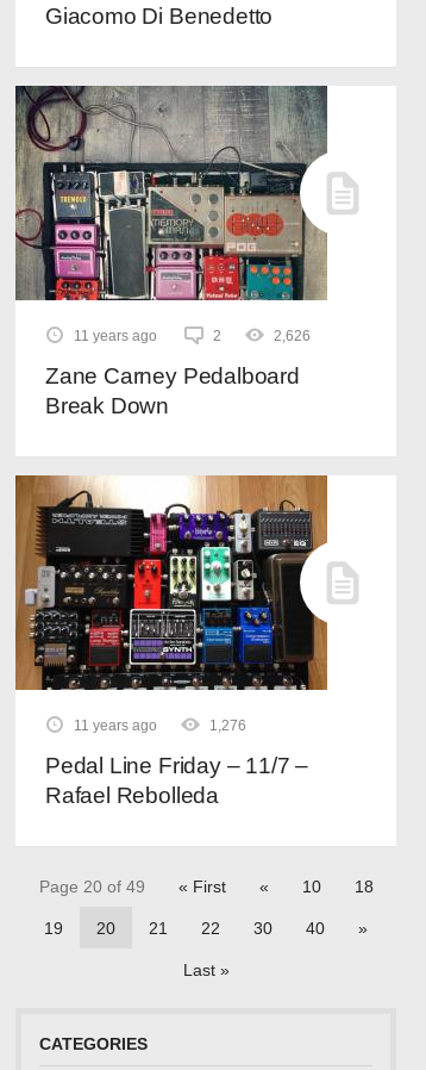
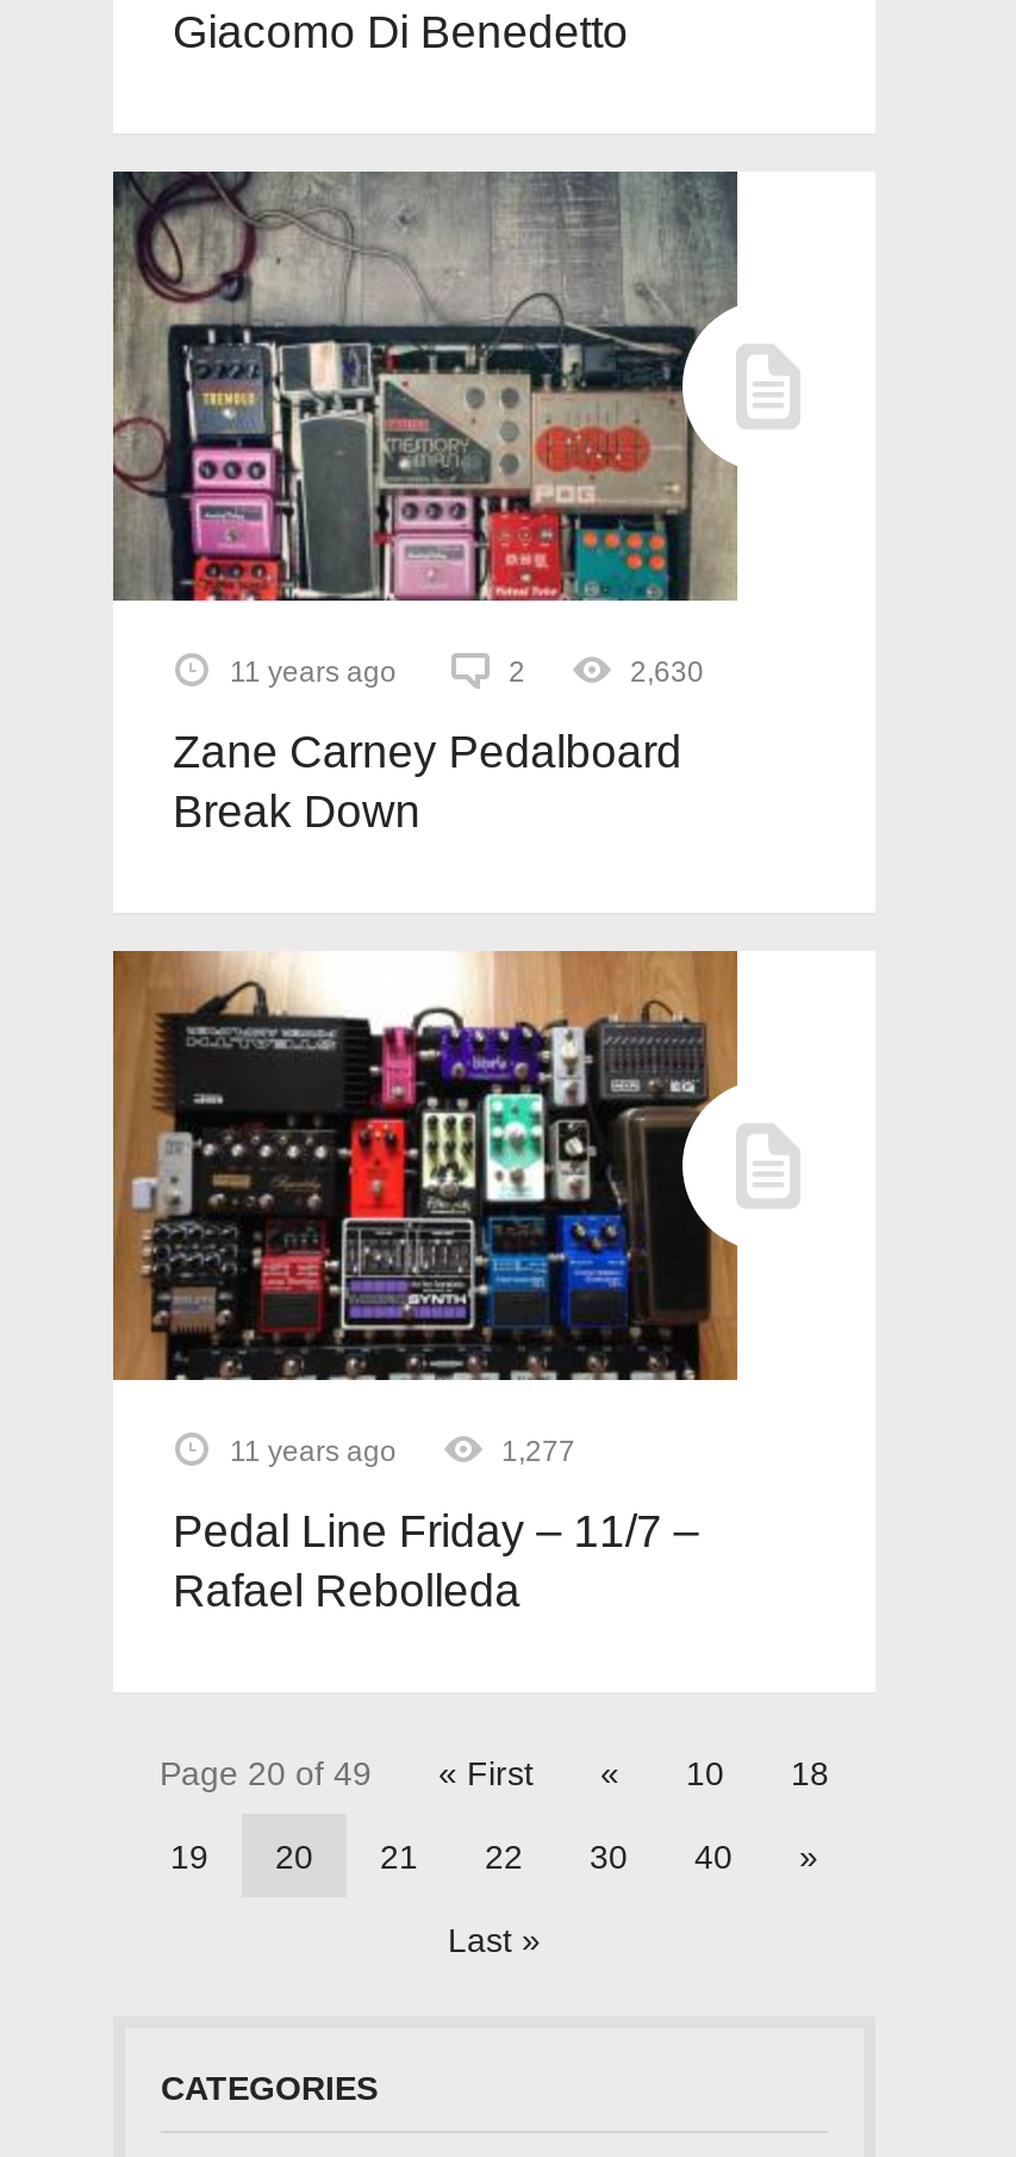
[274,328,311,344] 2,626 -> [630,655,704,689] 2,630
[209,717,246,734] 1,276 -> [501,1435,575,1468] 1,277

